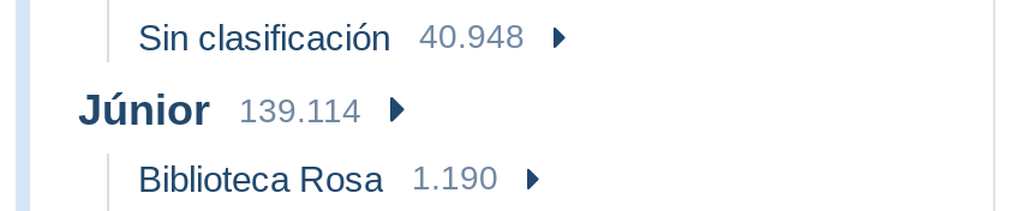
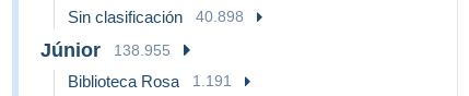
[138,17,525,57] Sin clasificación 40.948 -> [68,8,244,26] Sin clasificación 40.898
[78,86,361,134] Júnior 139.114 -> [40,39,171,61] Júnior 138.955
[138,158,498,199] Biblioteca Rosa 1.190 -> [68,72,232,90] Biblioteca Rosa 1.191

